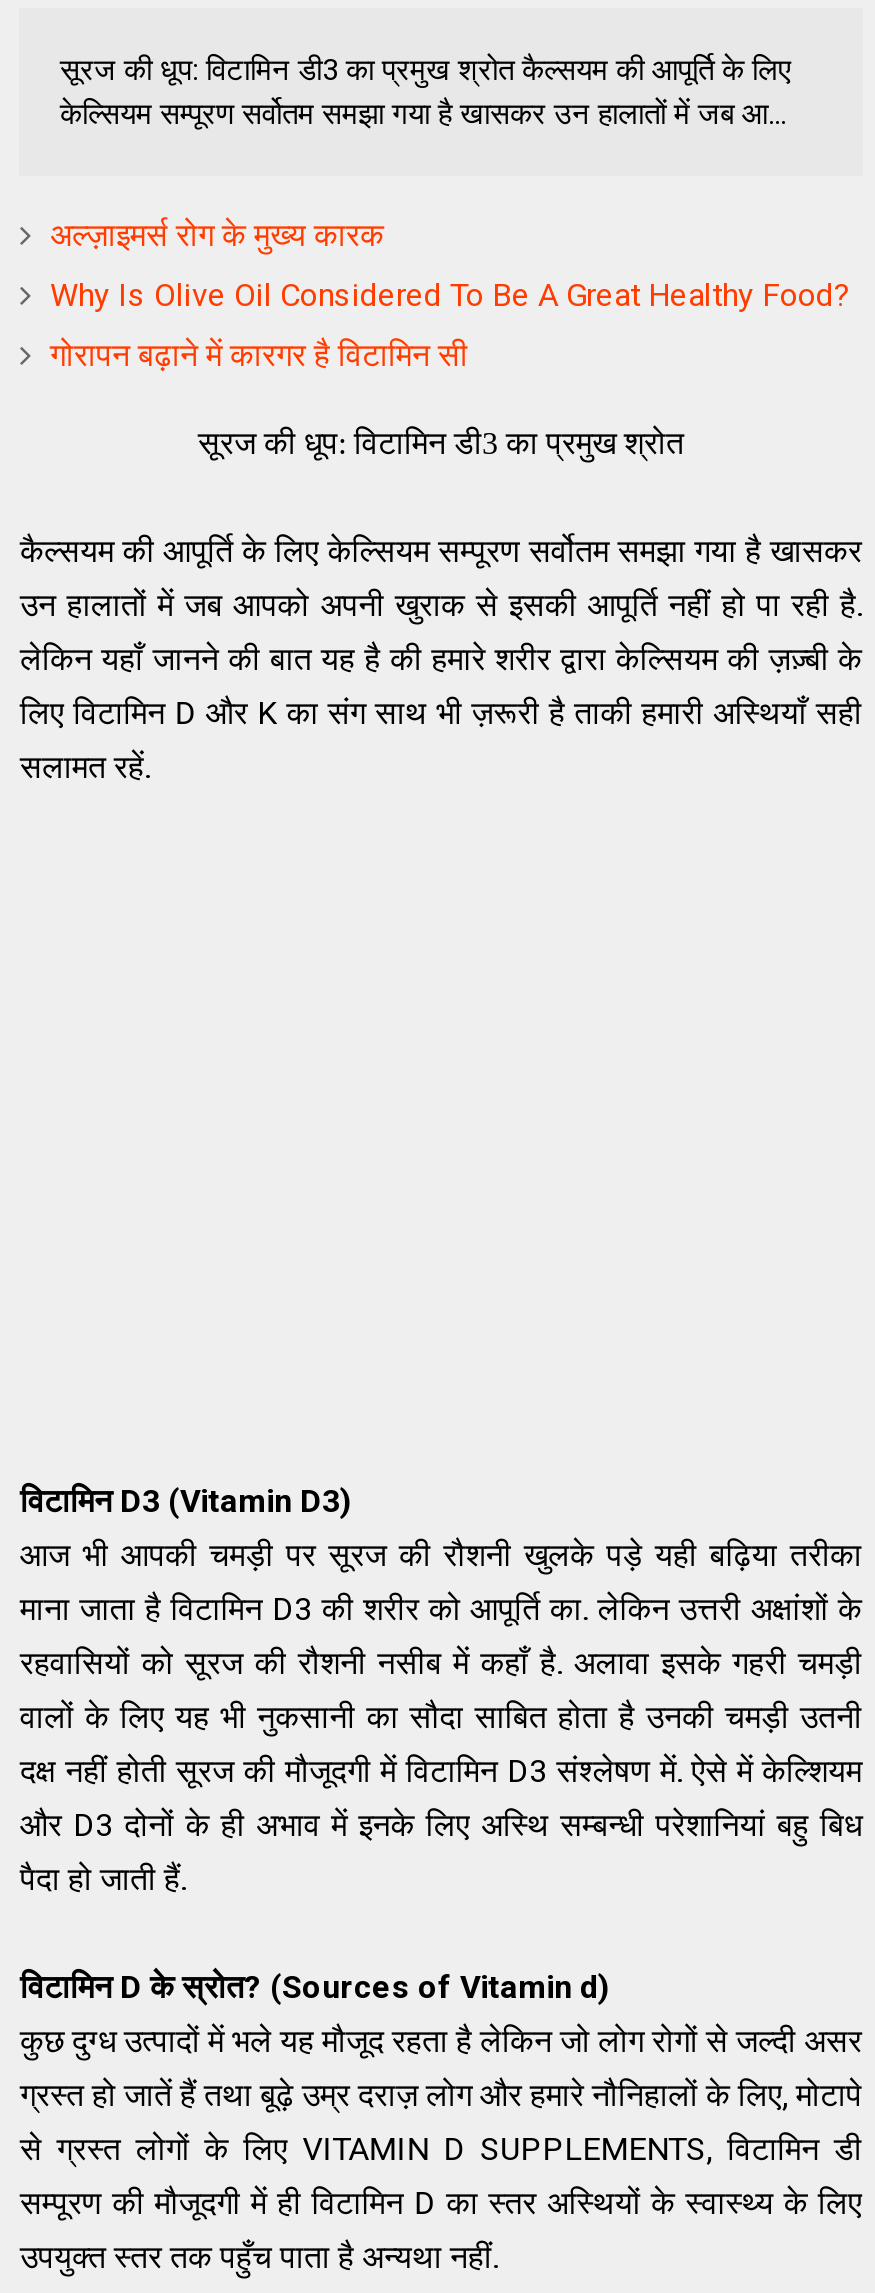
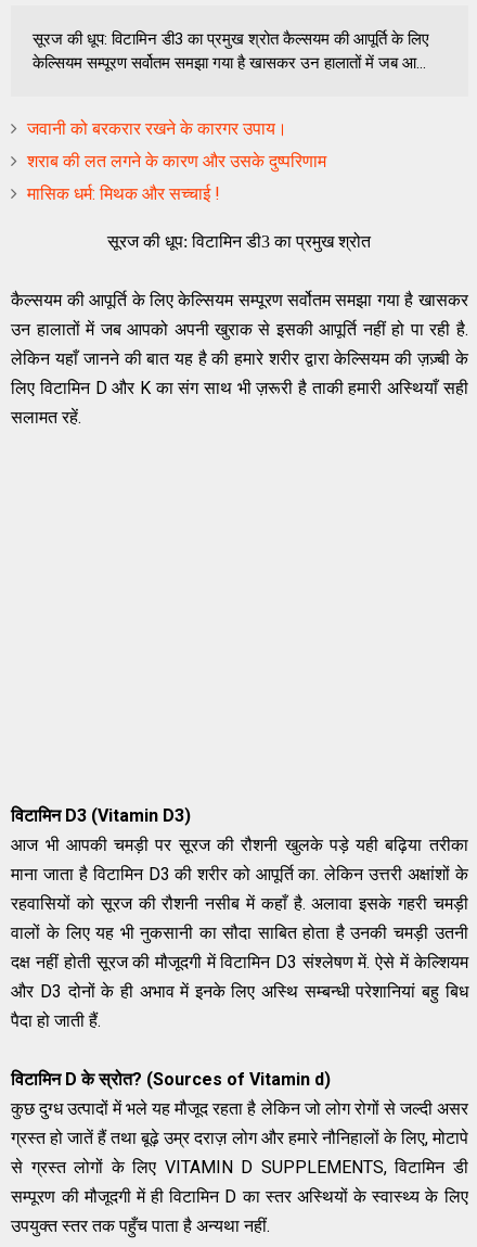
[50,216,384,254] अल्ज़ाइमर्स रोग के मुख्‍य कारक -> [28,118,288,139] जवानी को बरकरार रखने के कारगर उपाय।
[50,276,850,314] Why Is Olive Oil Considered To Be A Great Healthy Food? -> [28,151,327,171] शराब की लत लगने के कारण और उसके दुष्परिणाम
[50,336,468,374] गोरापन बढ़ाने में कारगर है विटामिन सी -> [28,183,221,204] मासिक धर्म: मिथक और सच्चाई !

